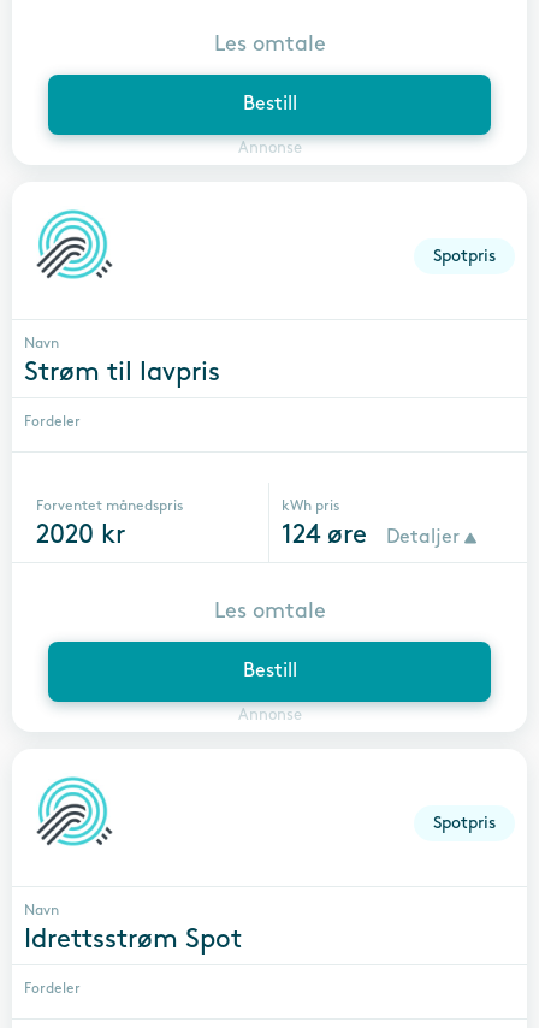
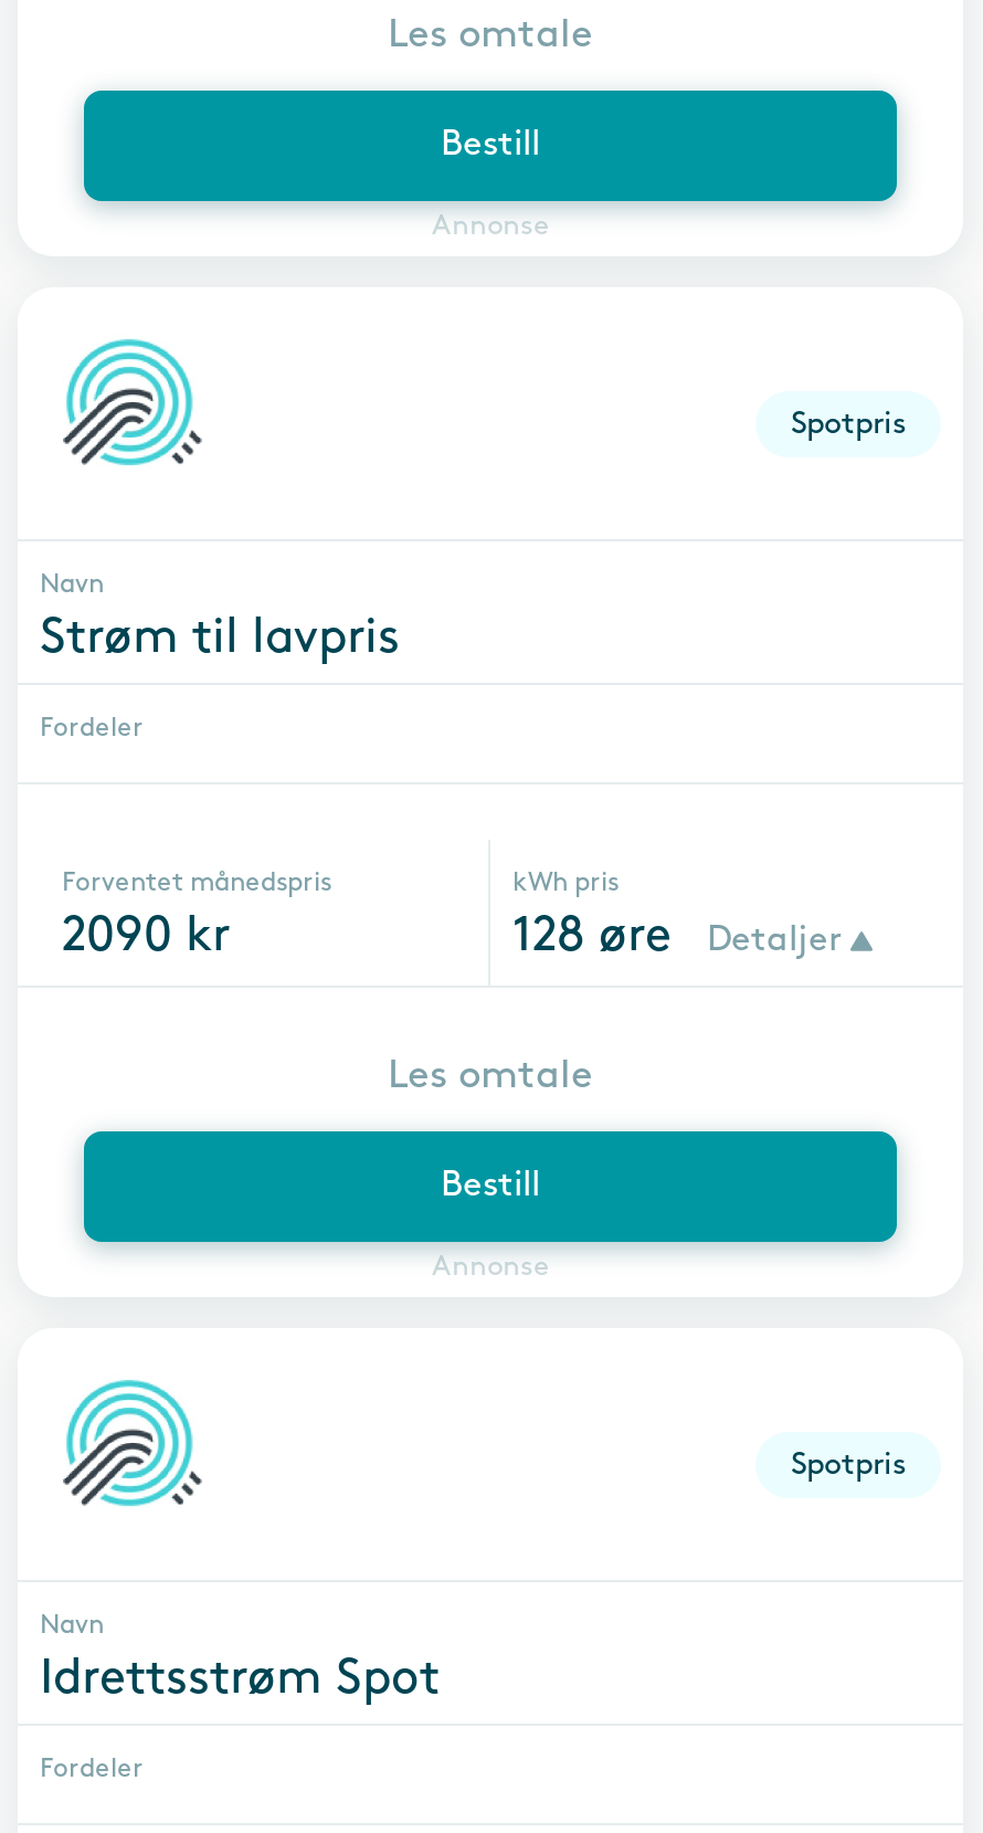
[36,522,125,548] 2020 kr -> [62,913,230,959] 2090 kr
[282,522,464,548] 124 øre Detaljer -> [512,913,850,959] 128 øre Detaljer

